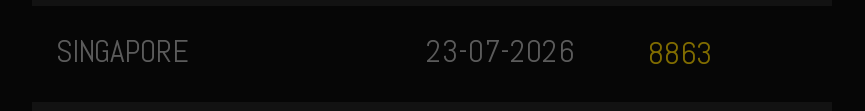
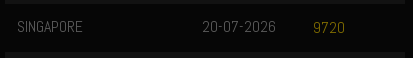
[426,33,574,73] 23-07-2026 -> [202,17,276,37] 20-07-2026
[648,34,712,74] 8863 -> [313,18,345,38] 9720

